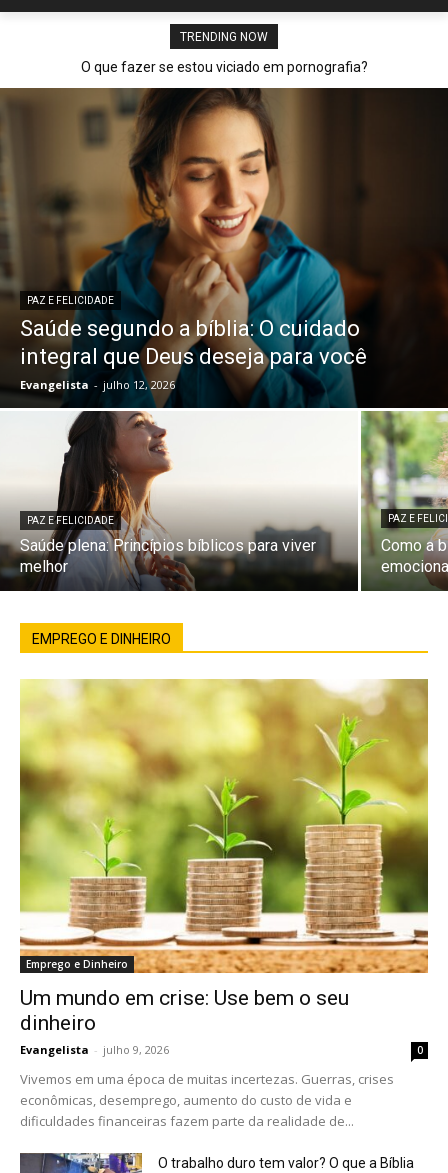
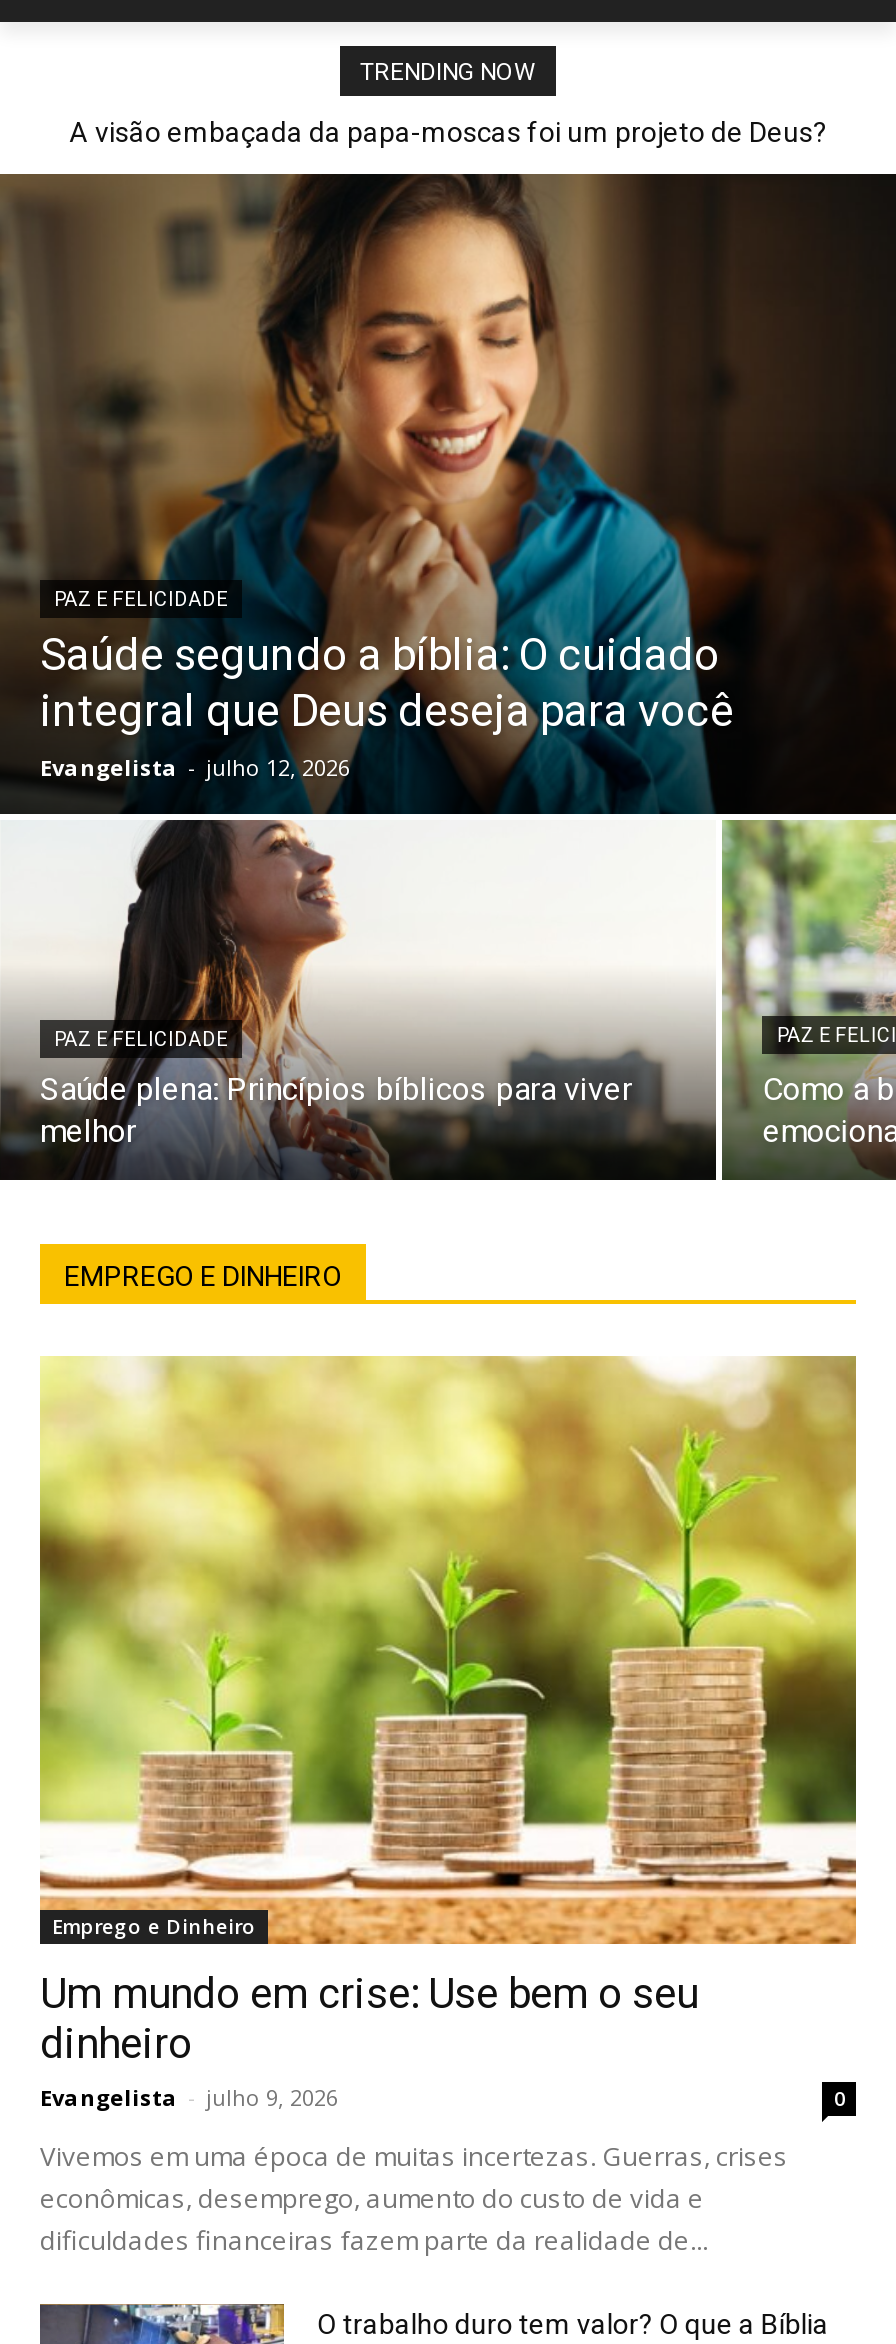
[80,59,367,75] O que fazer se estou viciado em pornografia? -> [69,116,827,148] A visão embaçada da papa-moscas foi um projeto de Deus?

